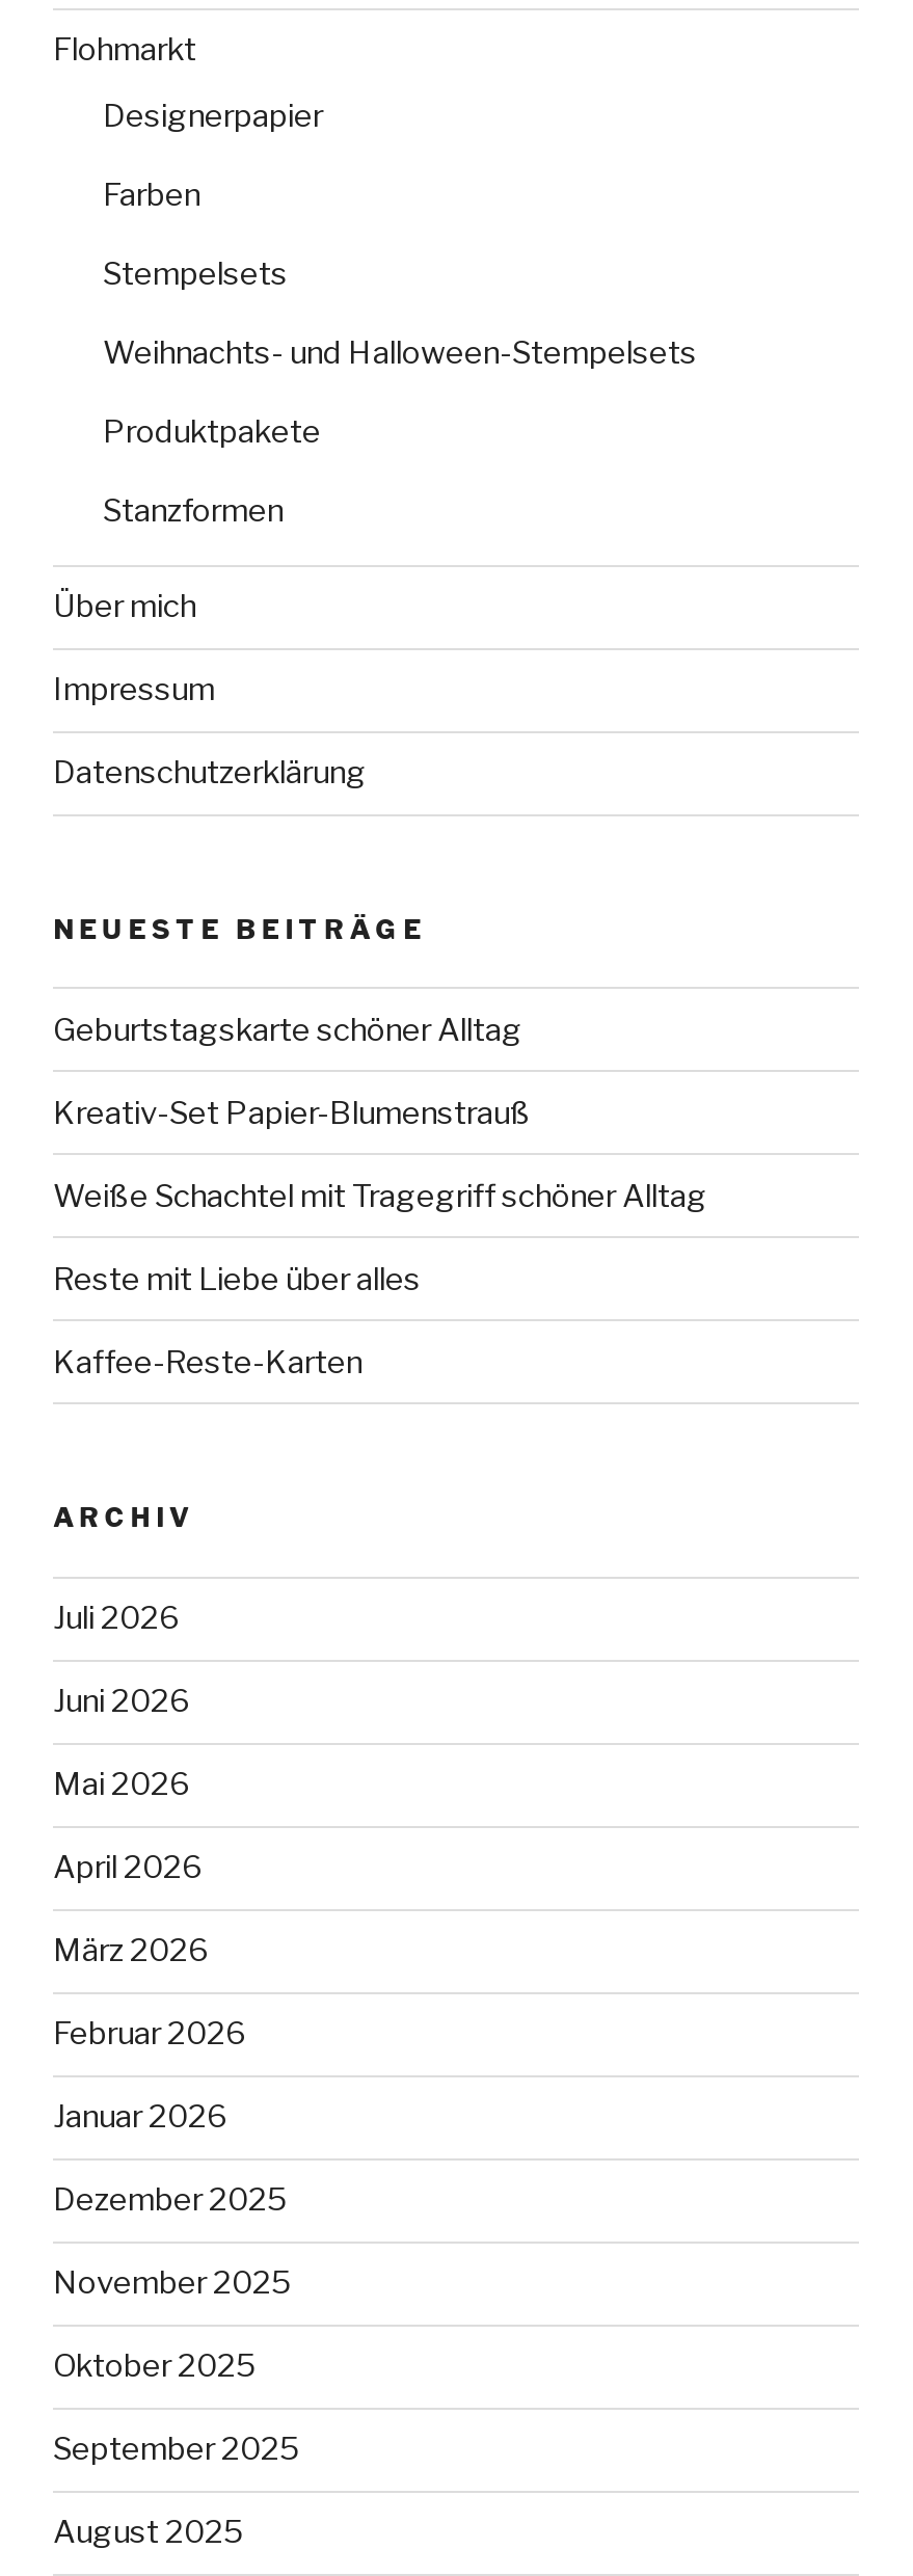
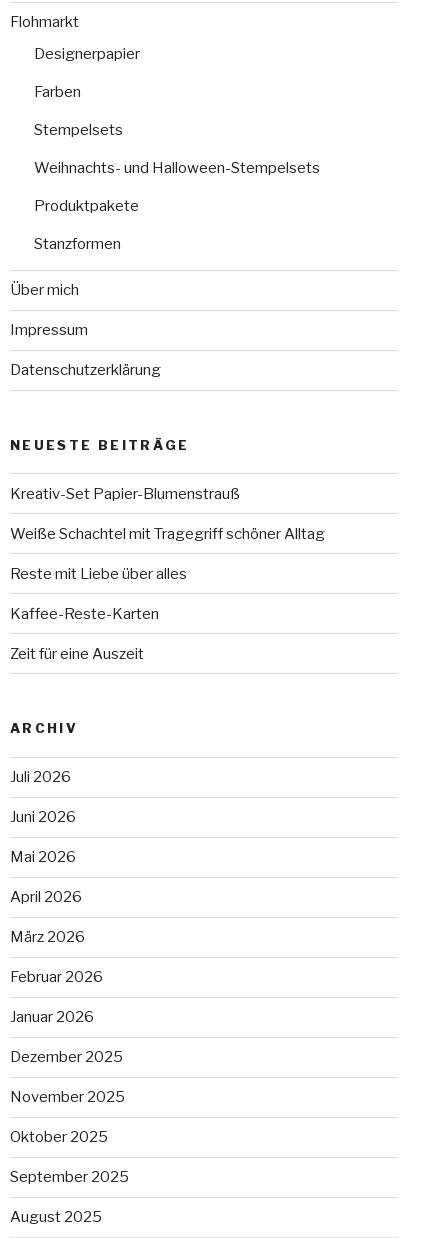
[53,1011,522,1048] Geburtstagskarte schöner Alltag -> none
moved [53,1094,707,1381] -> [10,485,325,623]: Kreativ-Set Papier-Blumenstrauß | Weiße Schachtel mit Tragegriff schöner Alltag | Reste mit Liebe über alles | Kaffee-Reste-Karten
none -> [10,645,144,663] Zeit für eine Auszeit

